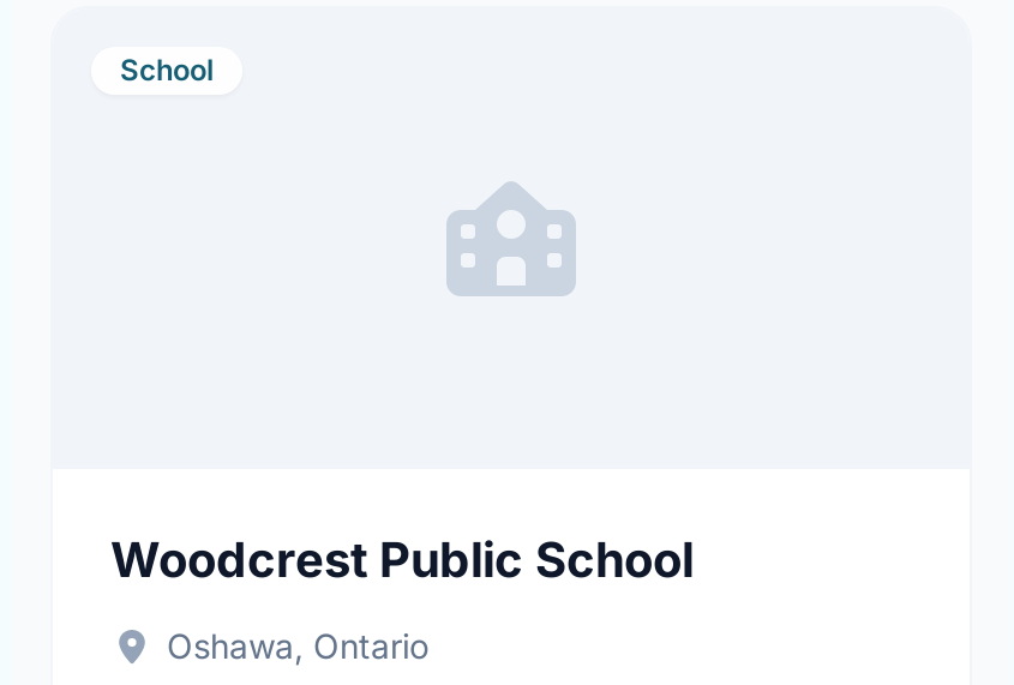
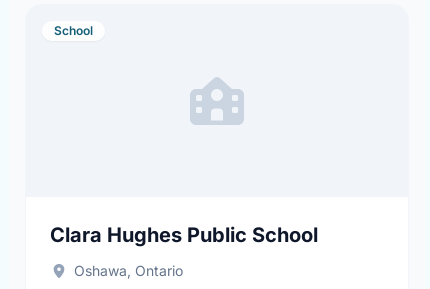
[110,531,694,589] Woodcrest Public School -> [50,223,318,247] Clara Hughes Public School

